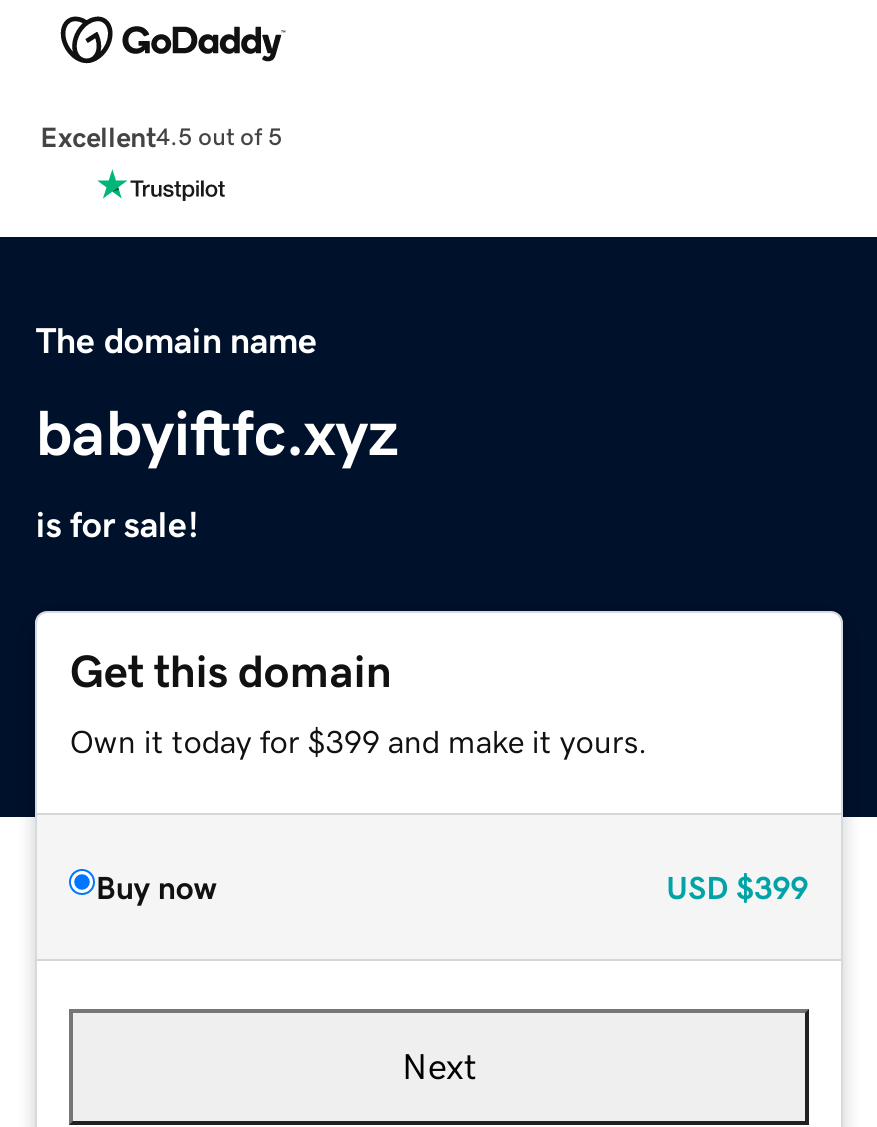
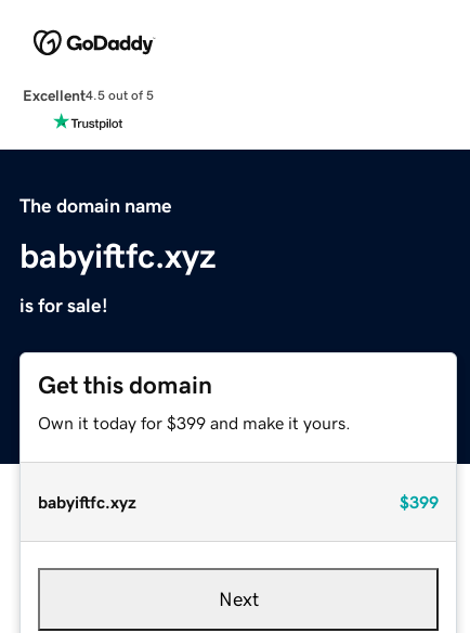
[96,870,808,902] Buy now | USD $399 -> [38,493,438,510] babyiftfc.xyz | $399

